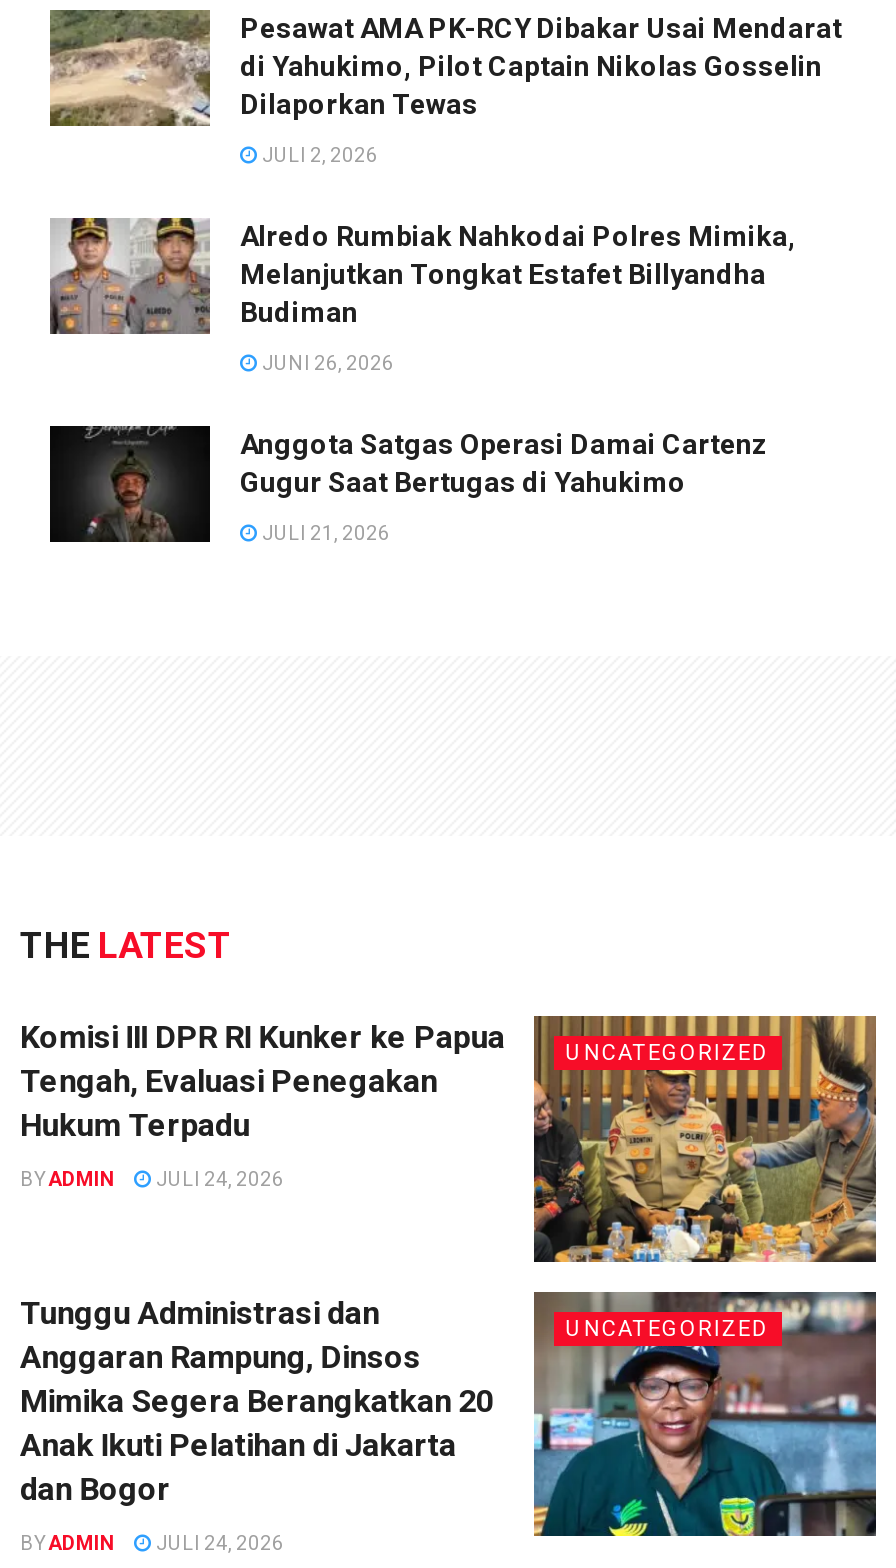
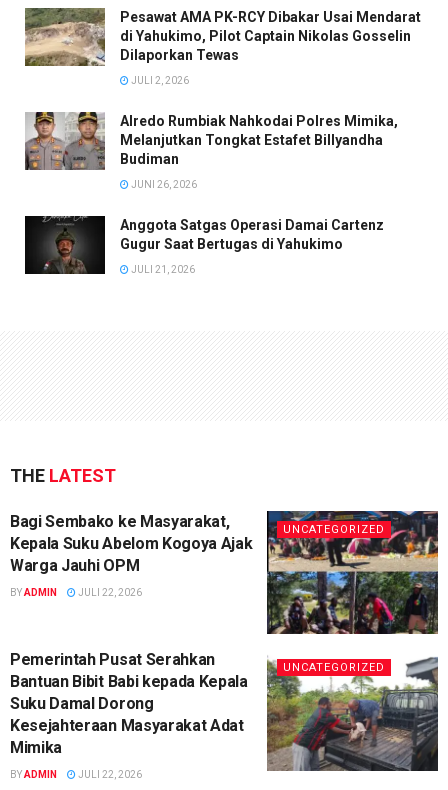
[20,1014,878,1264] [image] | Komisi III DPR RI Kunker ke Papua | Tengah, Evaluasi Penegakan | Hukum Terpadu -> [10,510,439,635] [image] | Bagi Sembako ke Masyarakat, | Kepala Suku Abelom Kogoya Ajak | Warga Jauhi OPM
[20,1169,284,1191] BY ADMIN JULI 24, 2026 -> [10,587,142,598] BY ADMIN JULI 22, 2026
[20,1290,878,1538] [image] | Tunggu Administrasi dan | Anggaran Rampung, Dinsos | Mimika Segera Berangkatkan 20 | Anak Ikuti Pelatihan di Jakarta | dan Bogor -> [10,649,439,772] [image] | Pemerintah Pusat Serahkan | Bantuan Bibit Babi kepada Kepala | Suku Damal Dorong | Kesejahteraan Masyarakat Adat | Mimika
[20,1532,284,1554] BY ADMIN JULI 24, 2026 -> [10,769,142,780] BY ADMIN JULI 22, 2026

